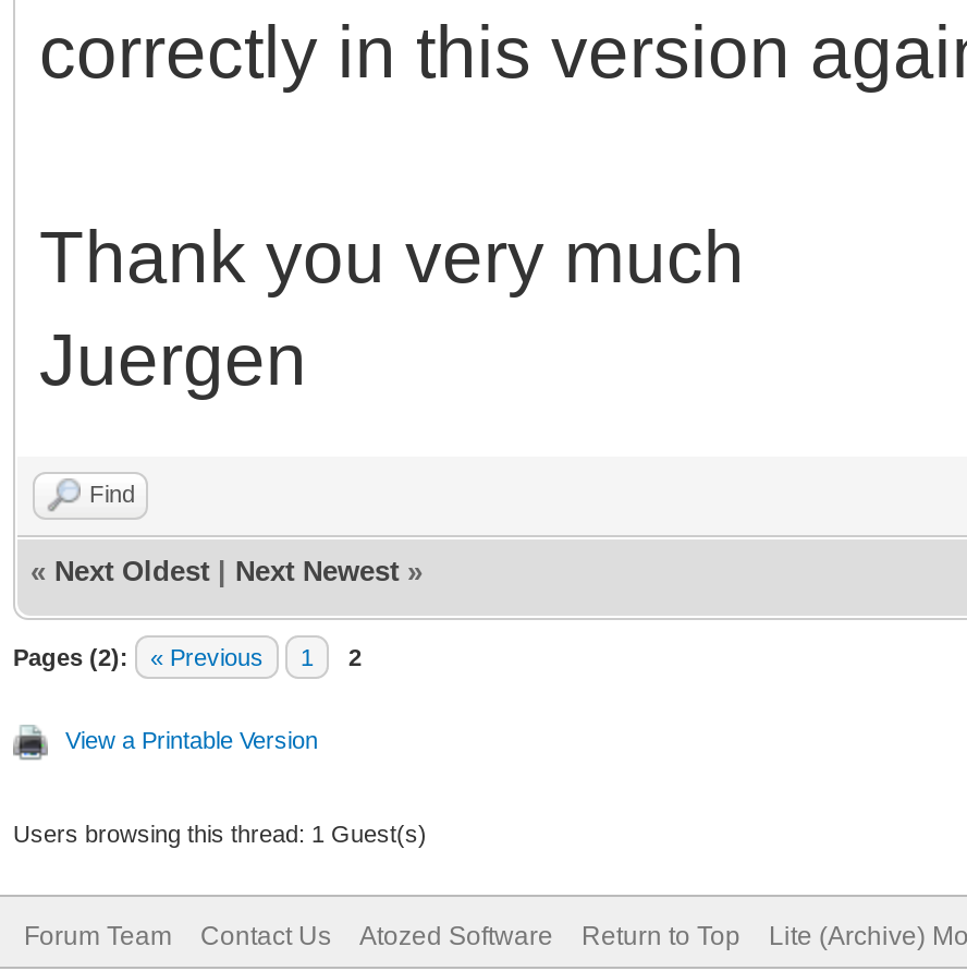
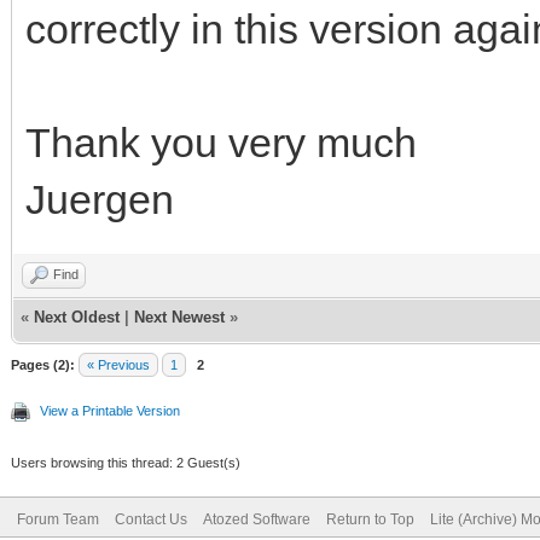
[13,820,427,846] Users browsing this thread: 1 Guest(s) -> [11,455,240,470] Users browsing this thread: 2 Guest(s)

